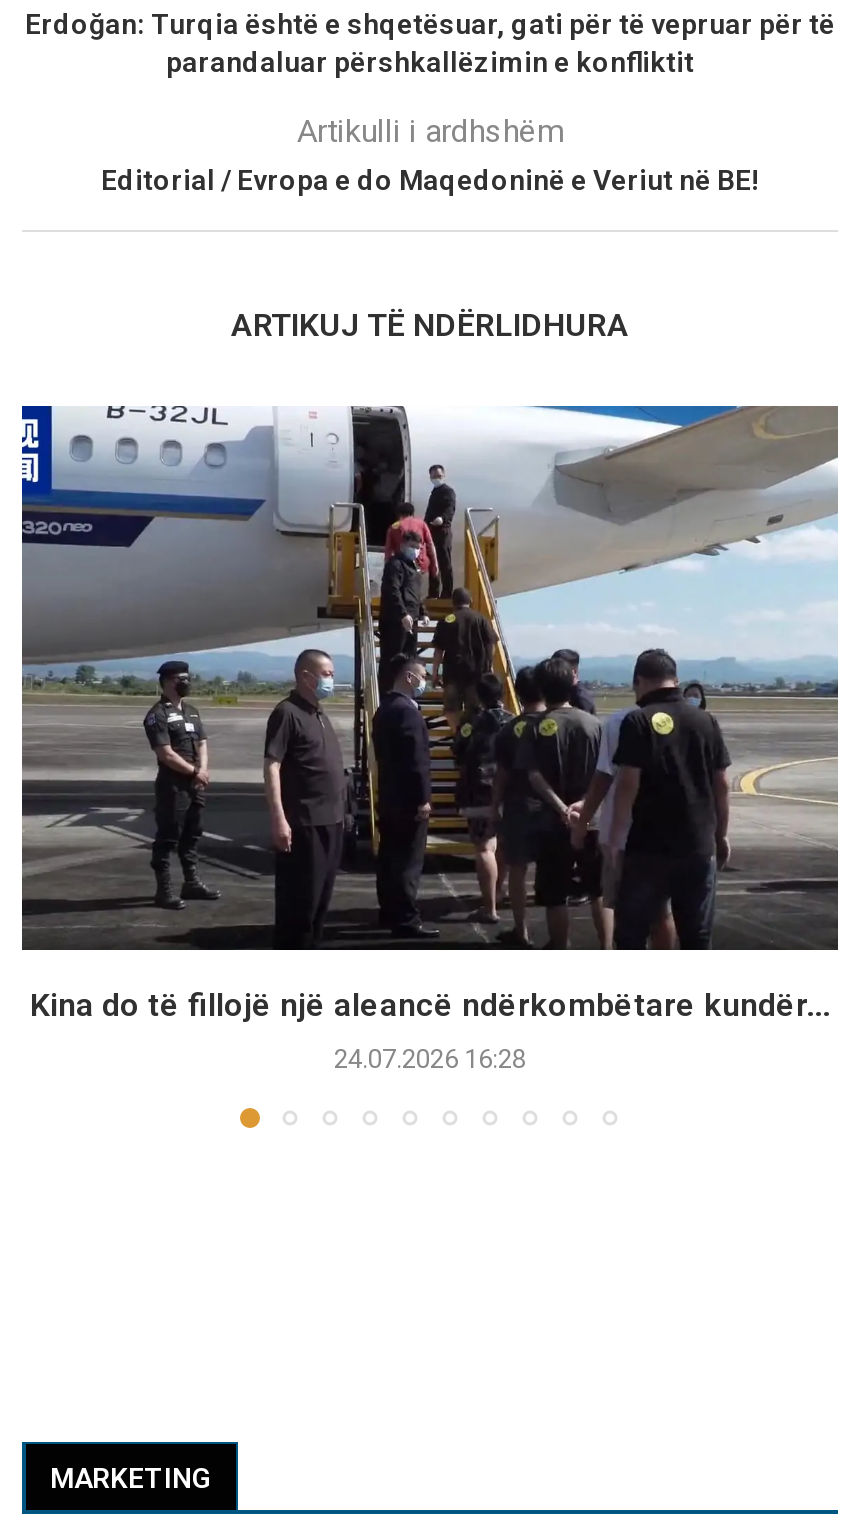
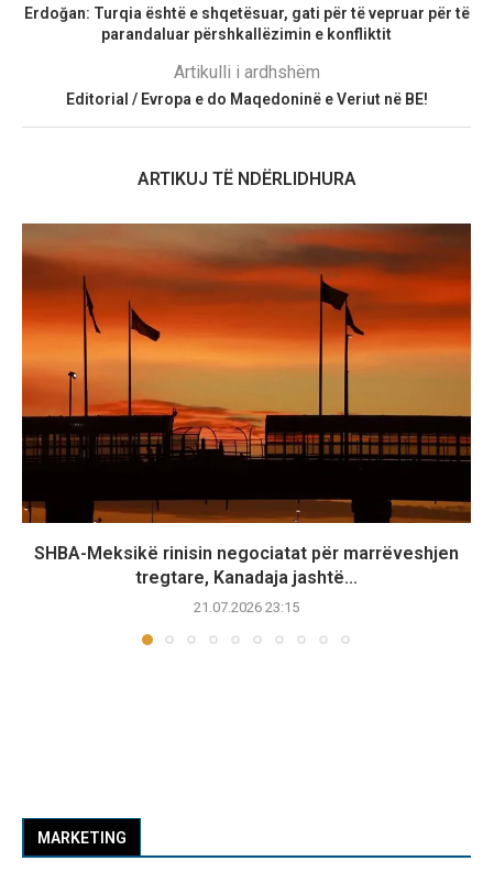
[20,404,840,1024] [image] | Kina do të fillojë një aleancë ndërkombëtare kundër... -> [21,222,472,588] [image] | SHBA-Meksikë rinisin negociatat për marrëveshjen | tregtare, Kanadaja jashtë...
[334,1044,526,1074] 24.07.2026 16:28 -> [194,599,299,615] 21.07.2026 23:15

